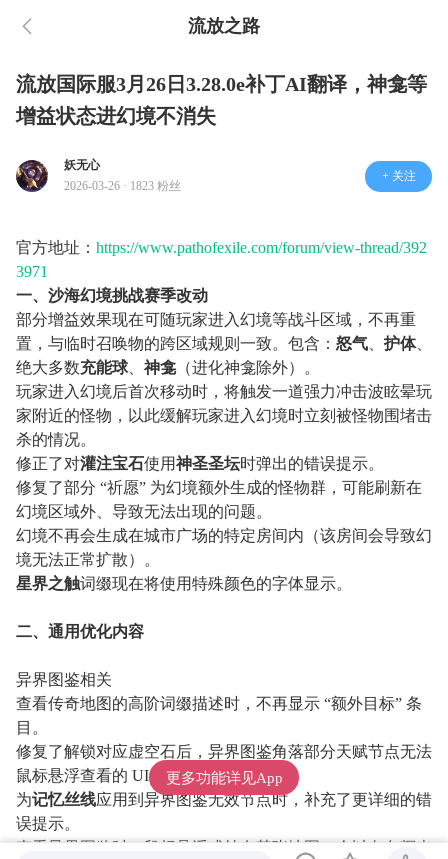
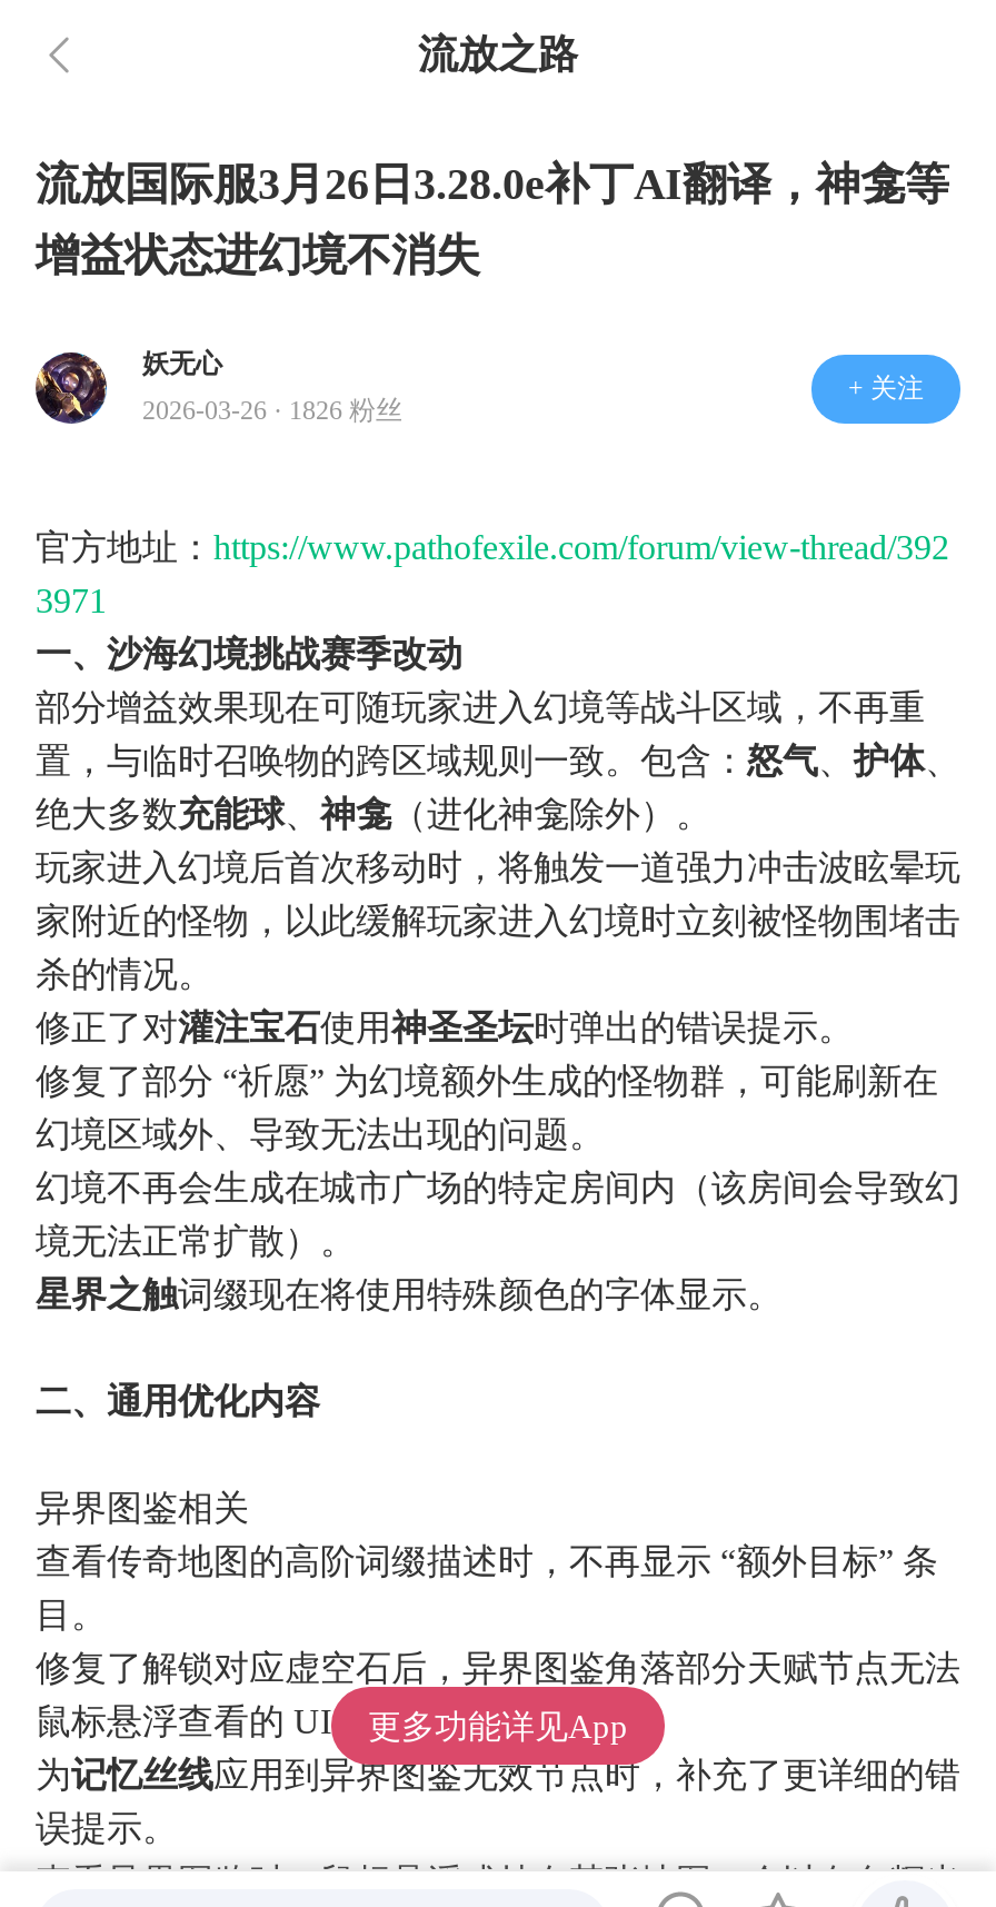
[64,179,181,193] 2026-03-26 · 1823 粉丝 -> [142,395,402,426] 2026-03-26 · 1826 粉丝

